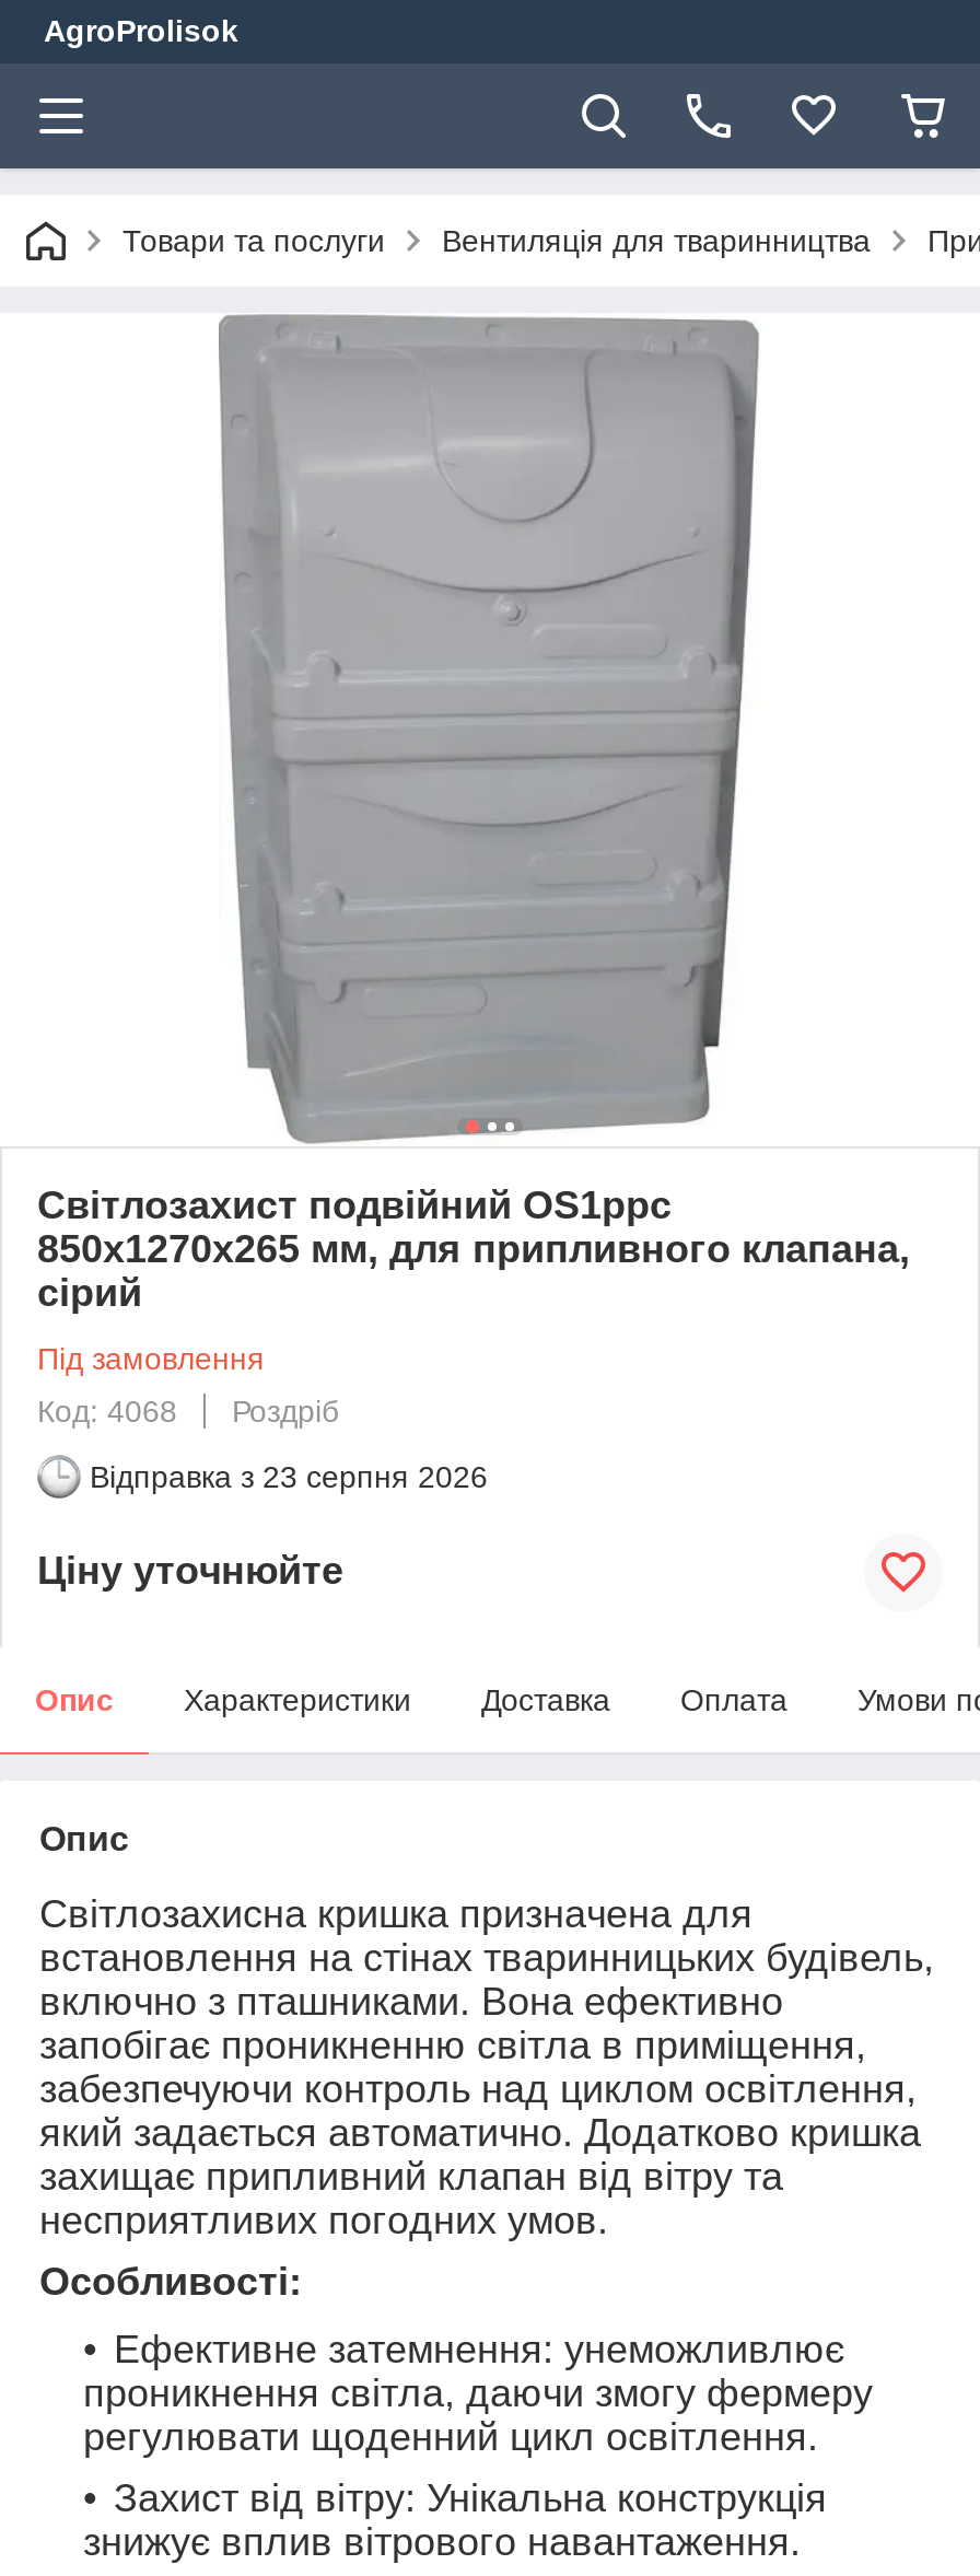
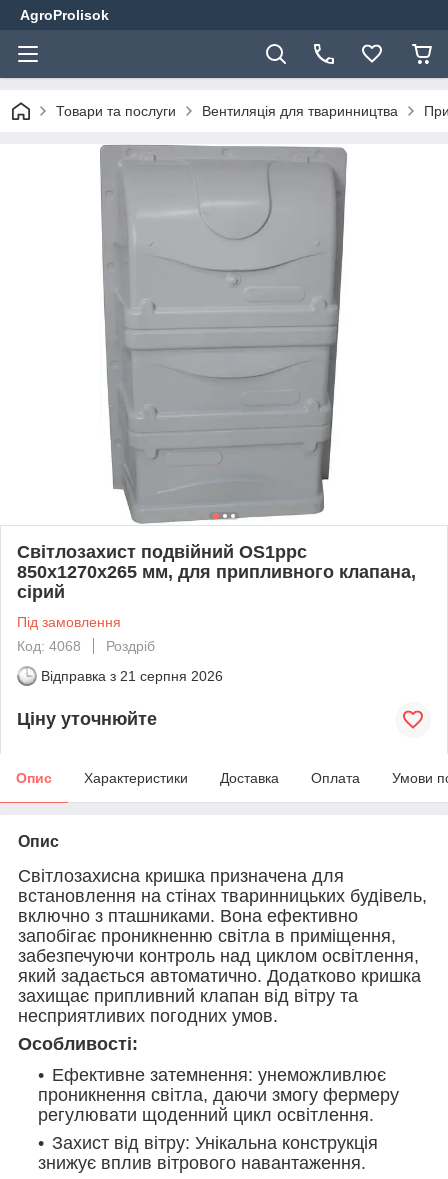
[90,1459,488,1494] Відправка з 23 серпня 2026 -> [41,668,223,684] Відправка з 21 серпня 2026

